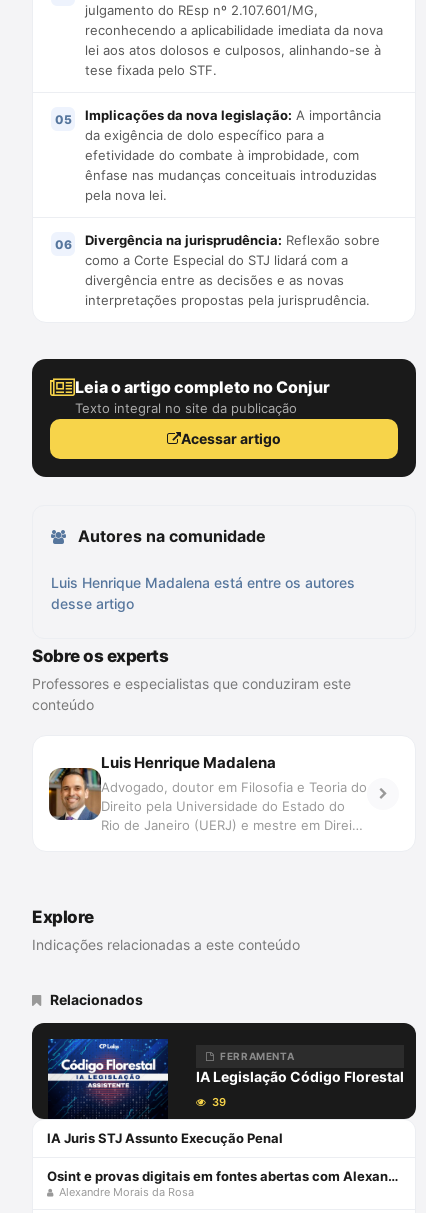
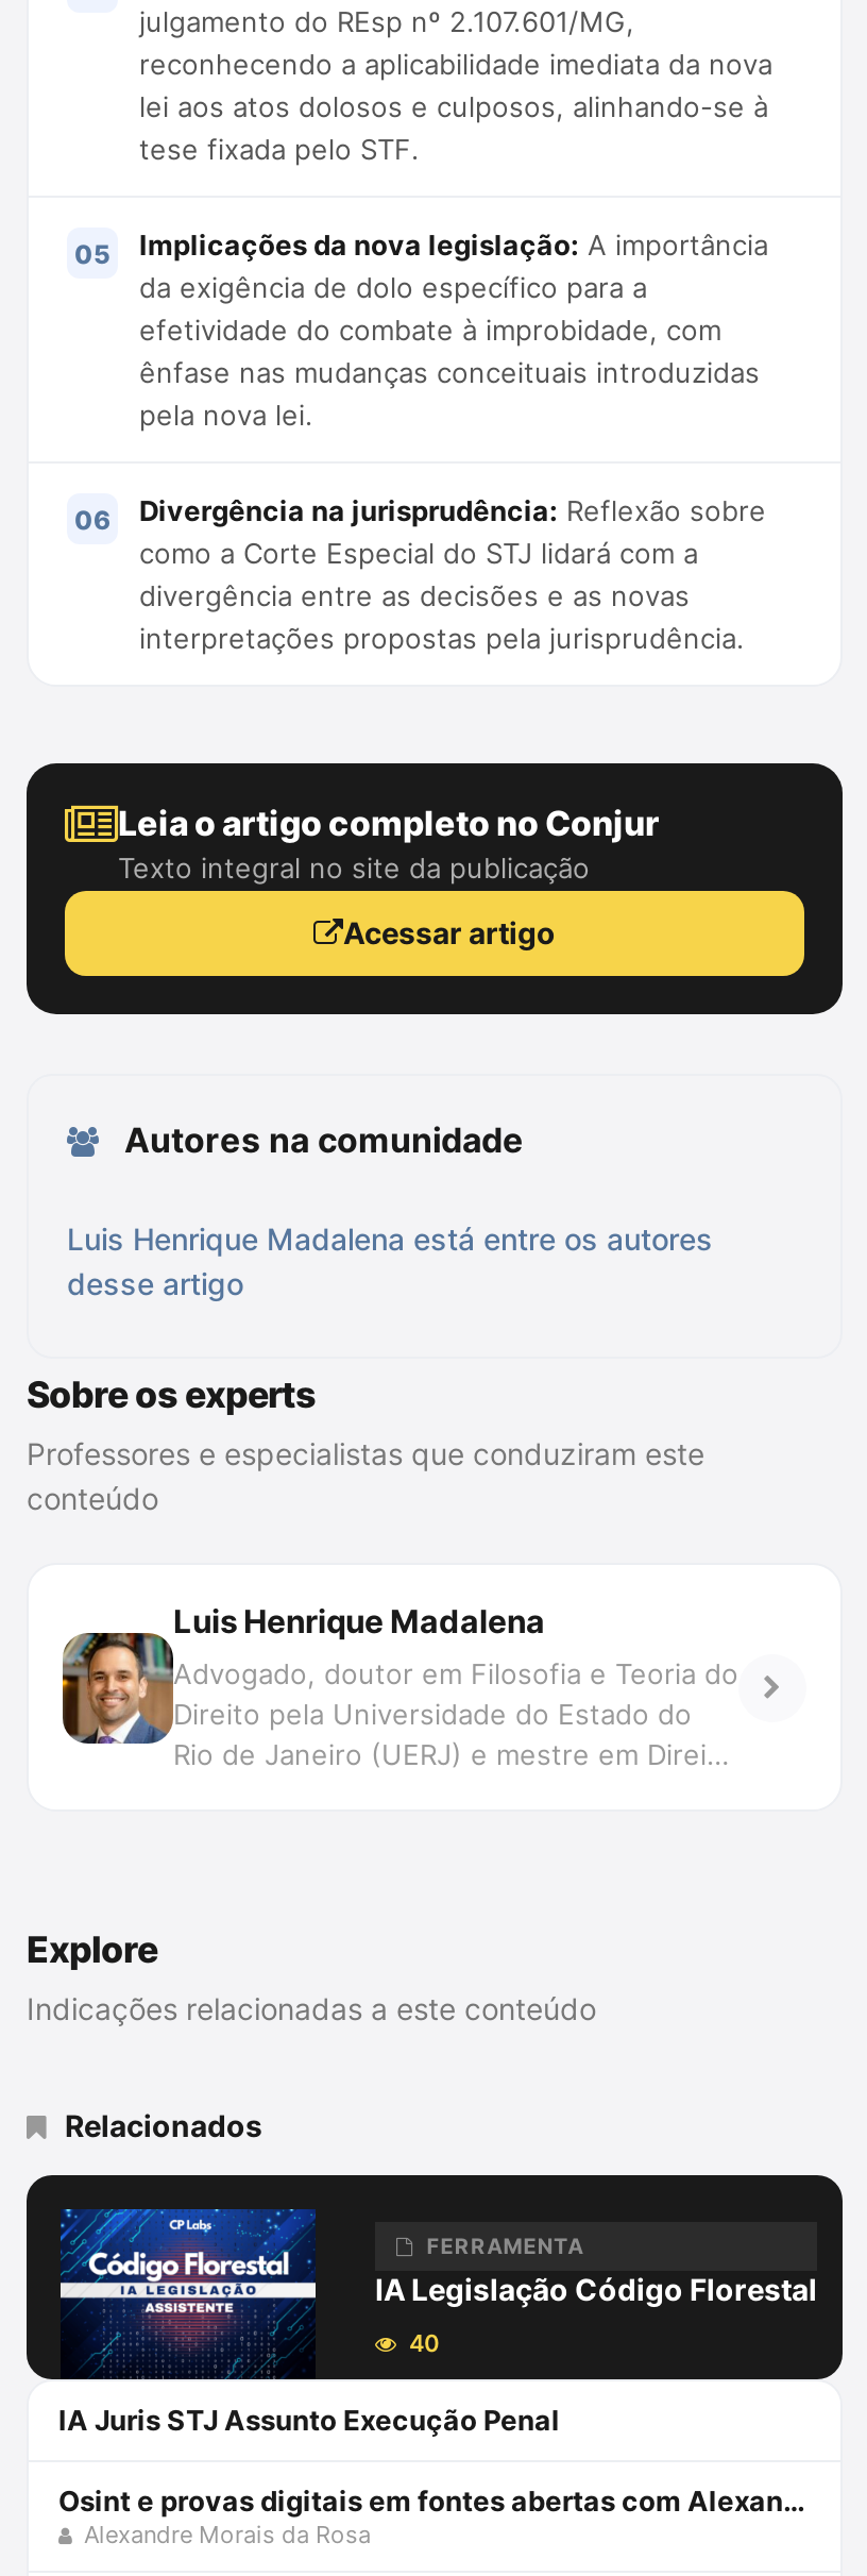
[209,1095,226,1109] 39 -> [403,2329,439,2358] 40

